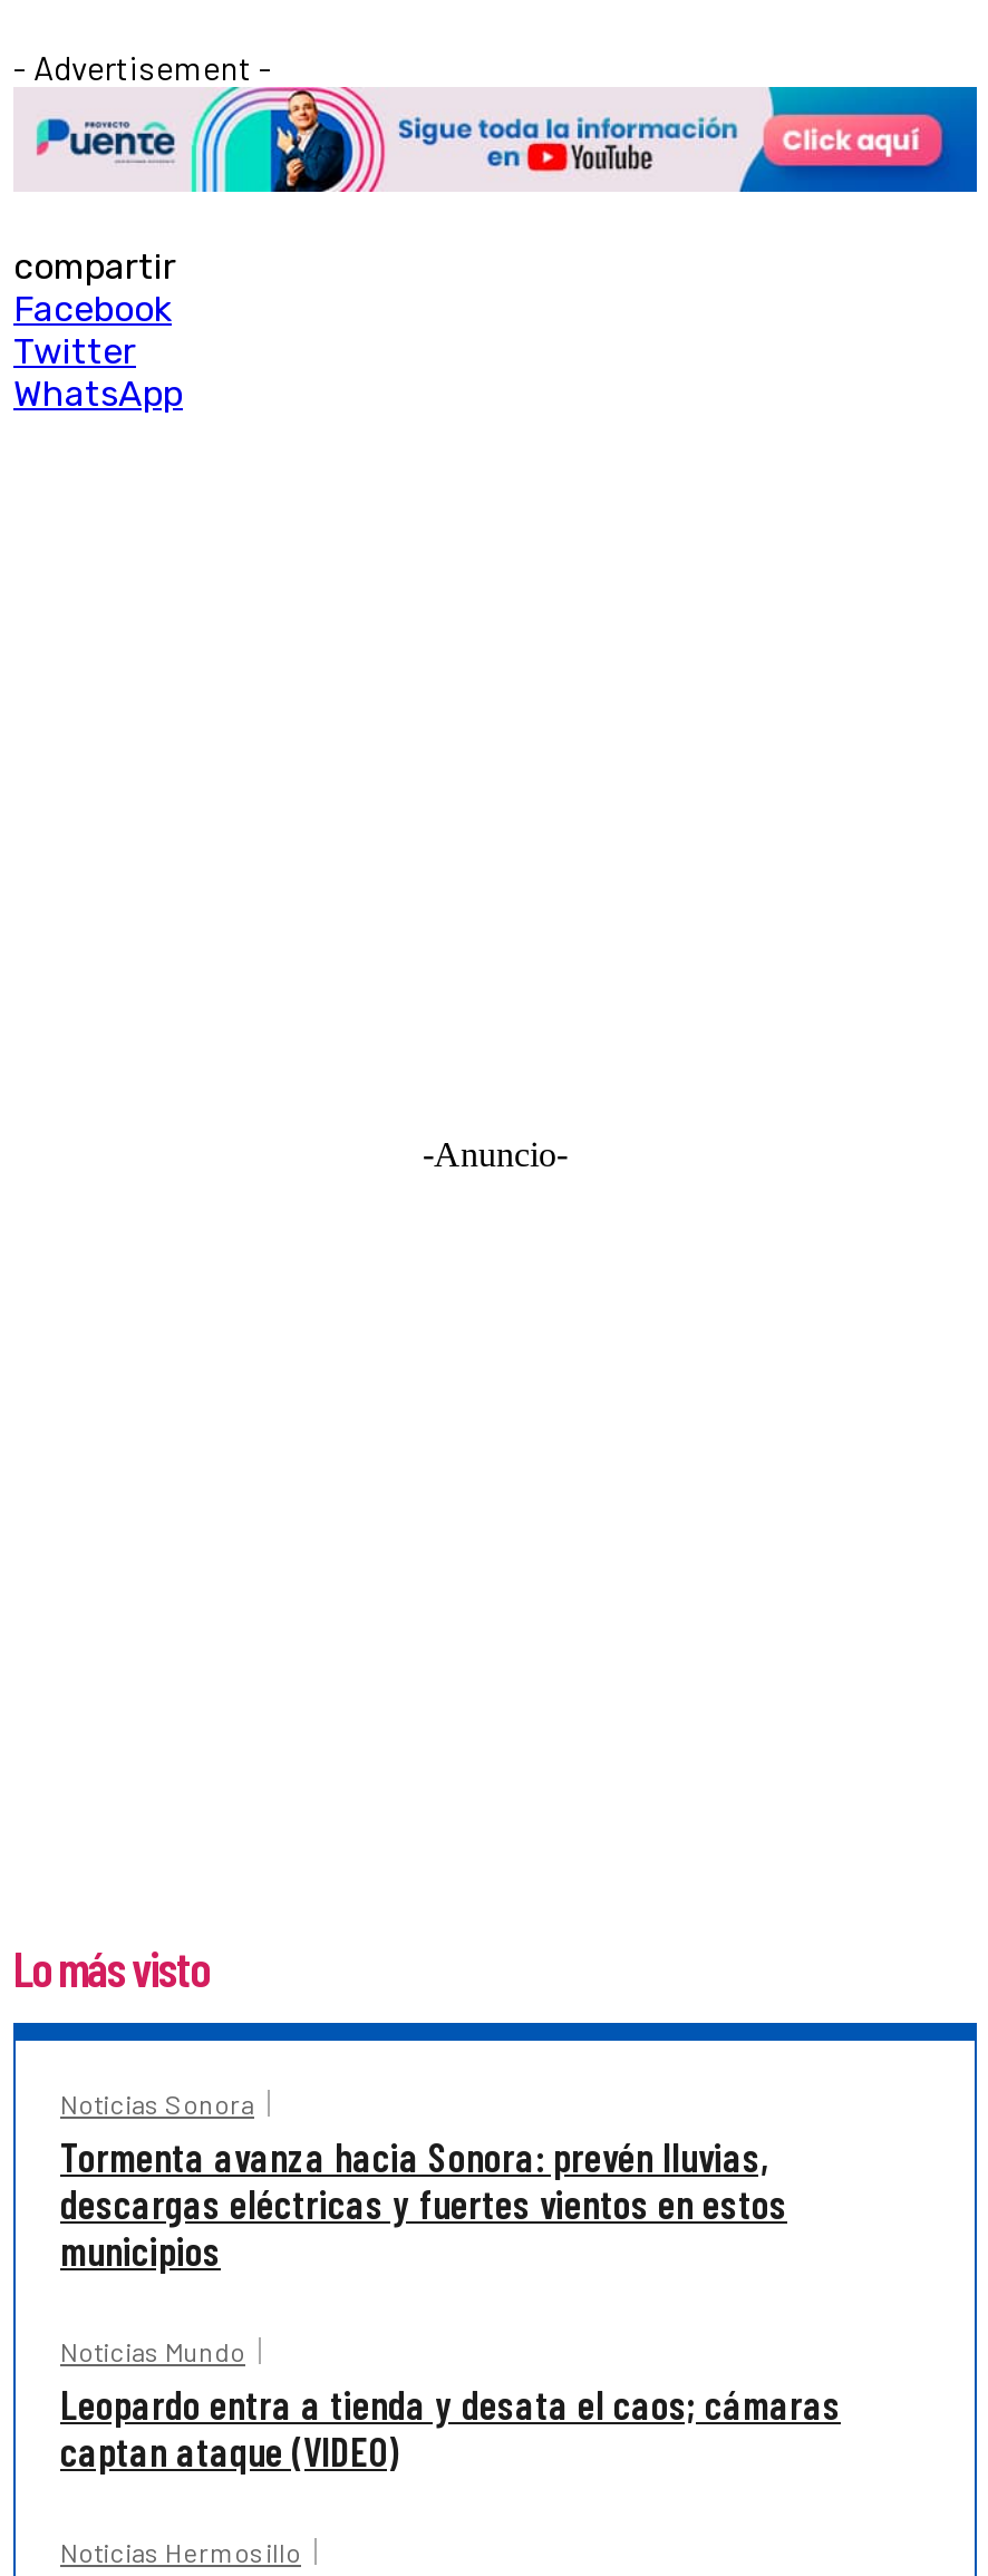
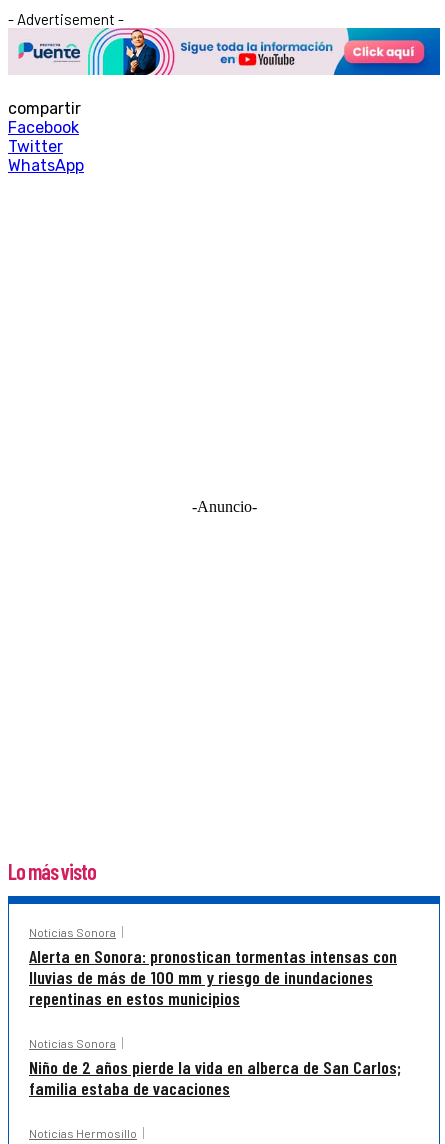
[60,2132,787,2275] Tormenta avanza hacia Sonora: prevén lluvias, | descargas eléctricas y fuertes vientos en estos | municipios -> [29,945,397,1009] Alerta en Sonora: pronostican tormentas intensas con | lluvias de más de 100 mm y riesgo de inundaciones | repentinas en estos municipios
[60,2335,841,2476] Noticias Mundo | Leopardo entra a tienda y desata el caos; cámaras | captan ataque (VIDEO) -> [29,1036,401,1099] Noticias Sonora | Niño de 2 años pierde la vida en alberca de San Carlos; | familia estaba de vacaciones

